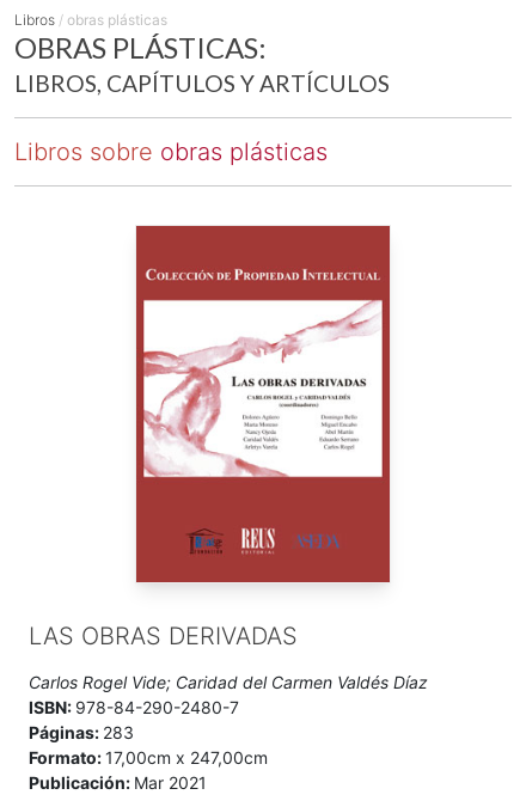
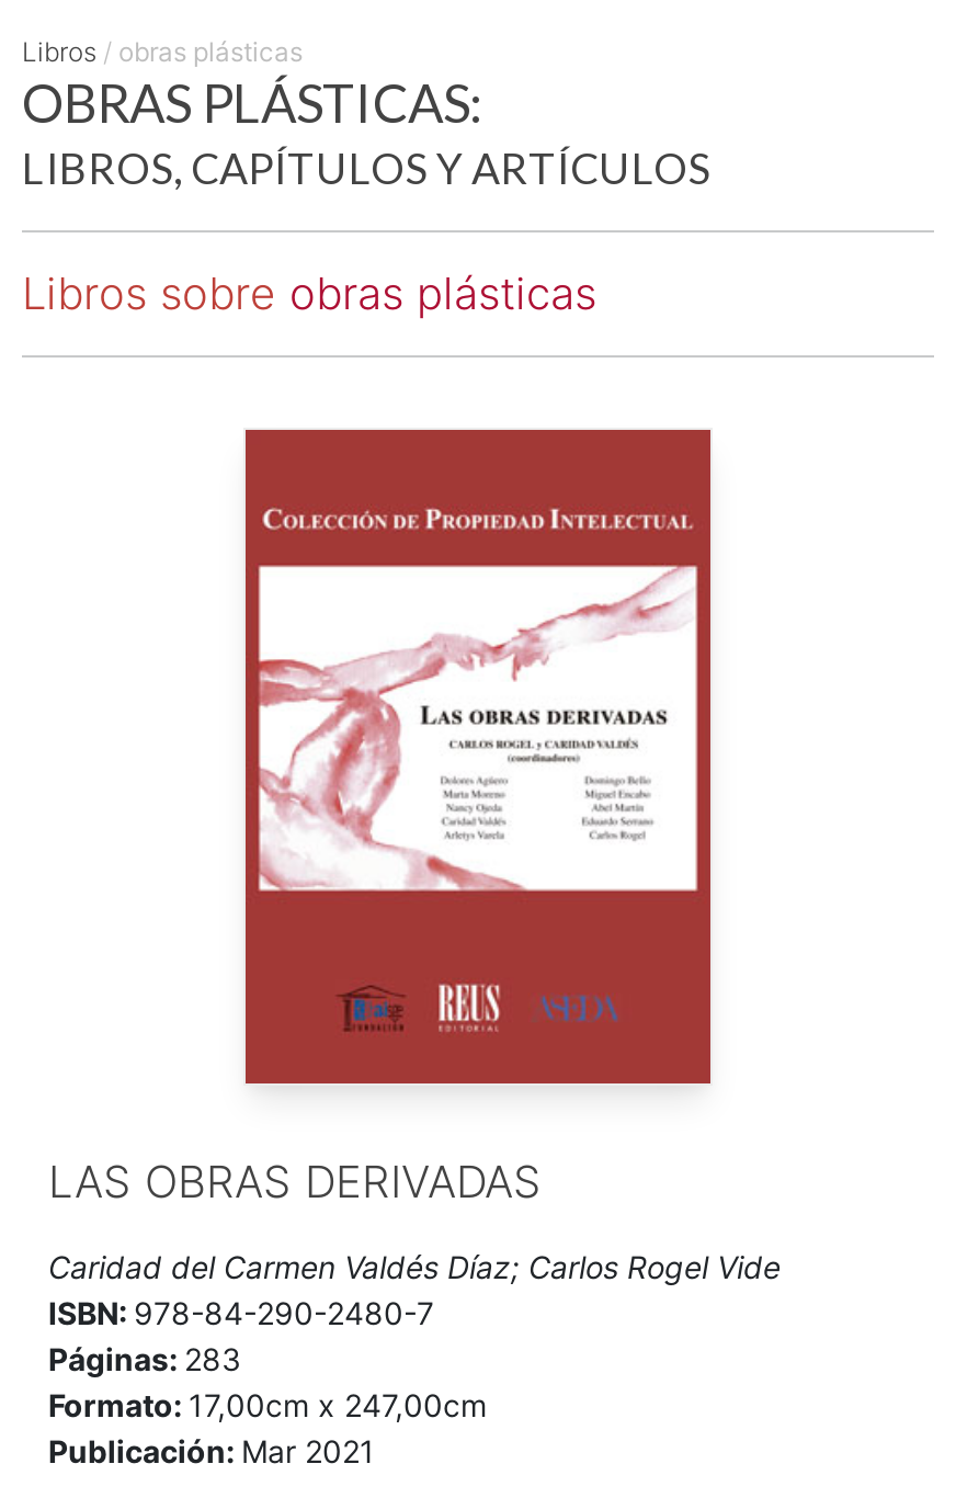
[29,672,428,692] Carlos Rogel Vide; Caridad del Carmen Valdés Díaz -> [48,1248,781,1285] Caridad del Carmen Valdés Díaz; Carlos Rogel Vide

